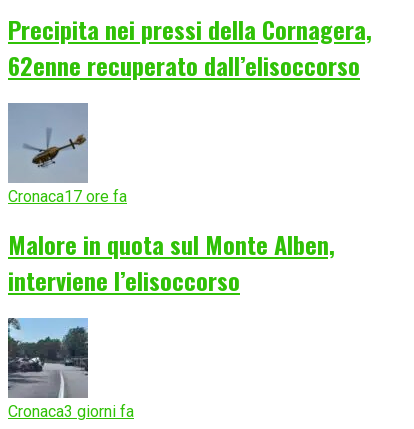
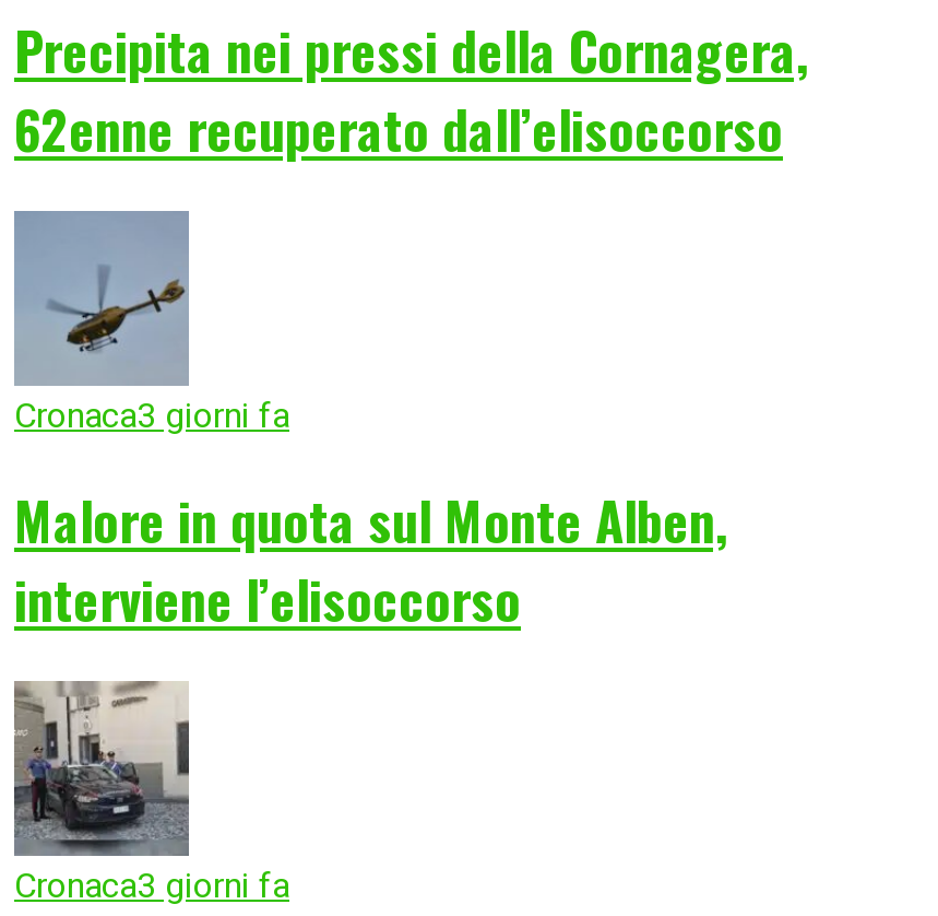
[8,187,127,206] Cronaca17 ore fa -> [14,395,289,437] Cronaca3 giorni fa
[7,317,88,397] [image] -> [12,679,189,856] [image]

